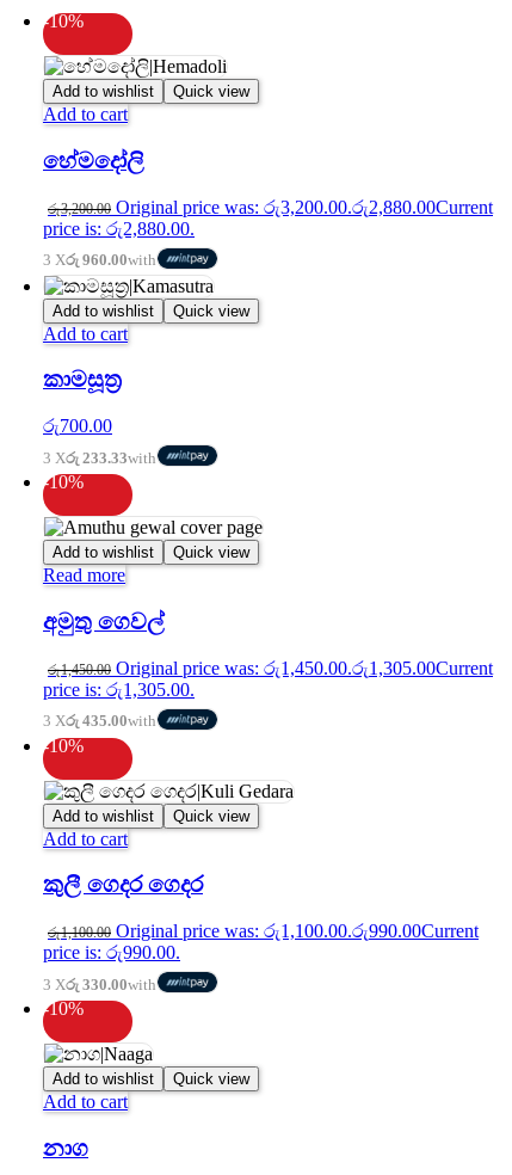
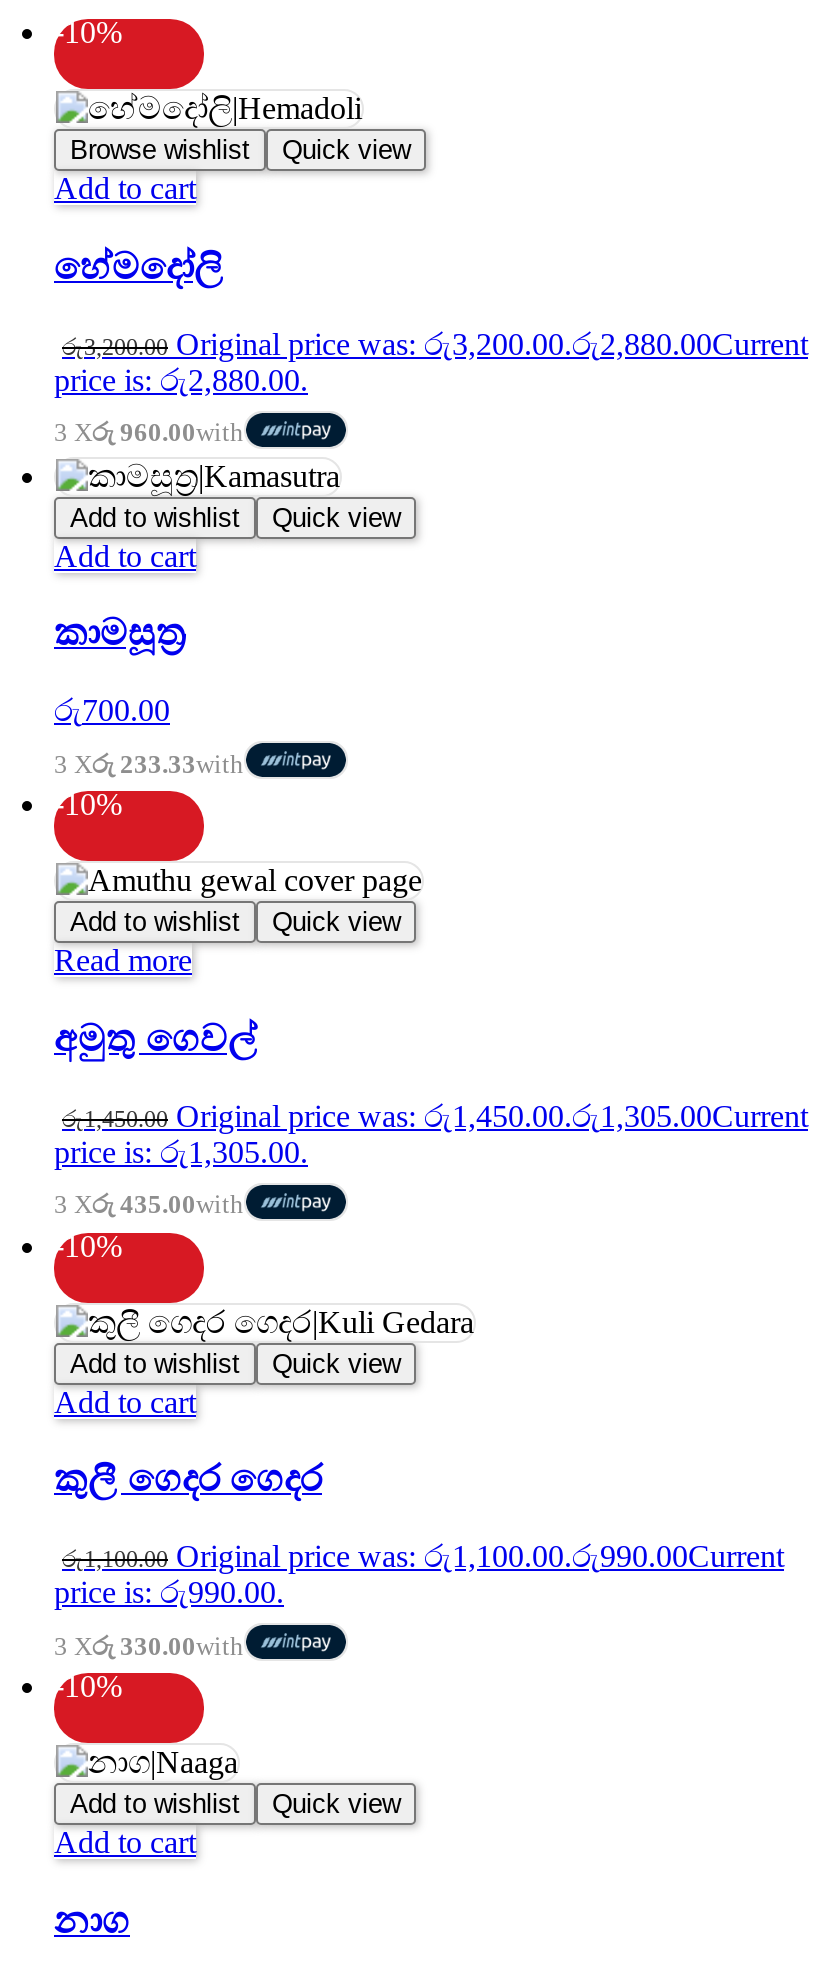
[53,83,154,101] Add to wishlist -> [70,135,250,165] Browse wishlist

